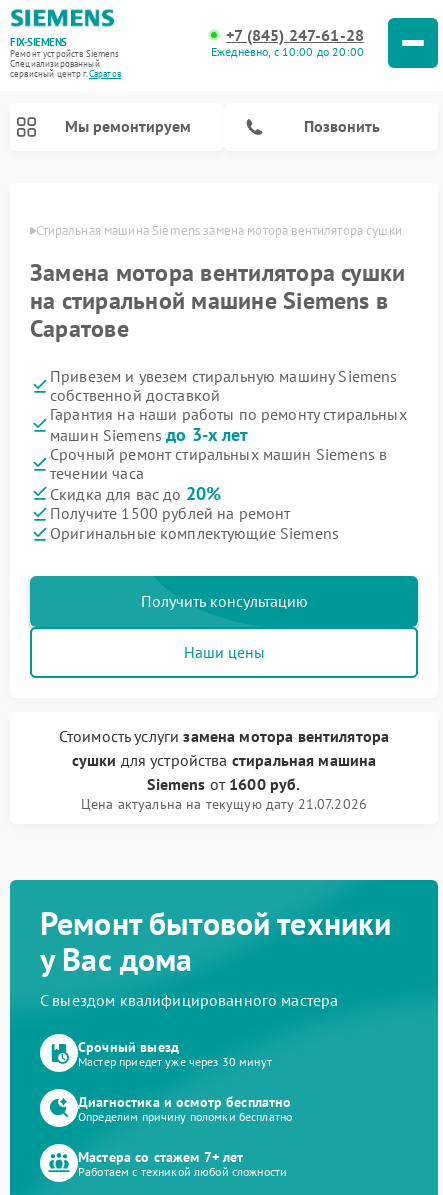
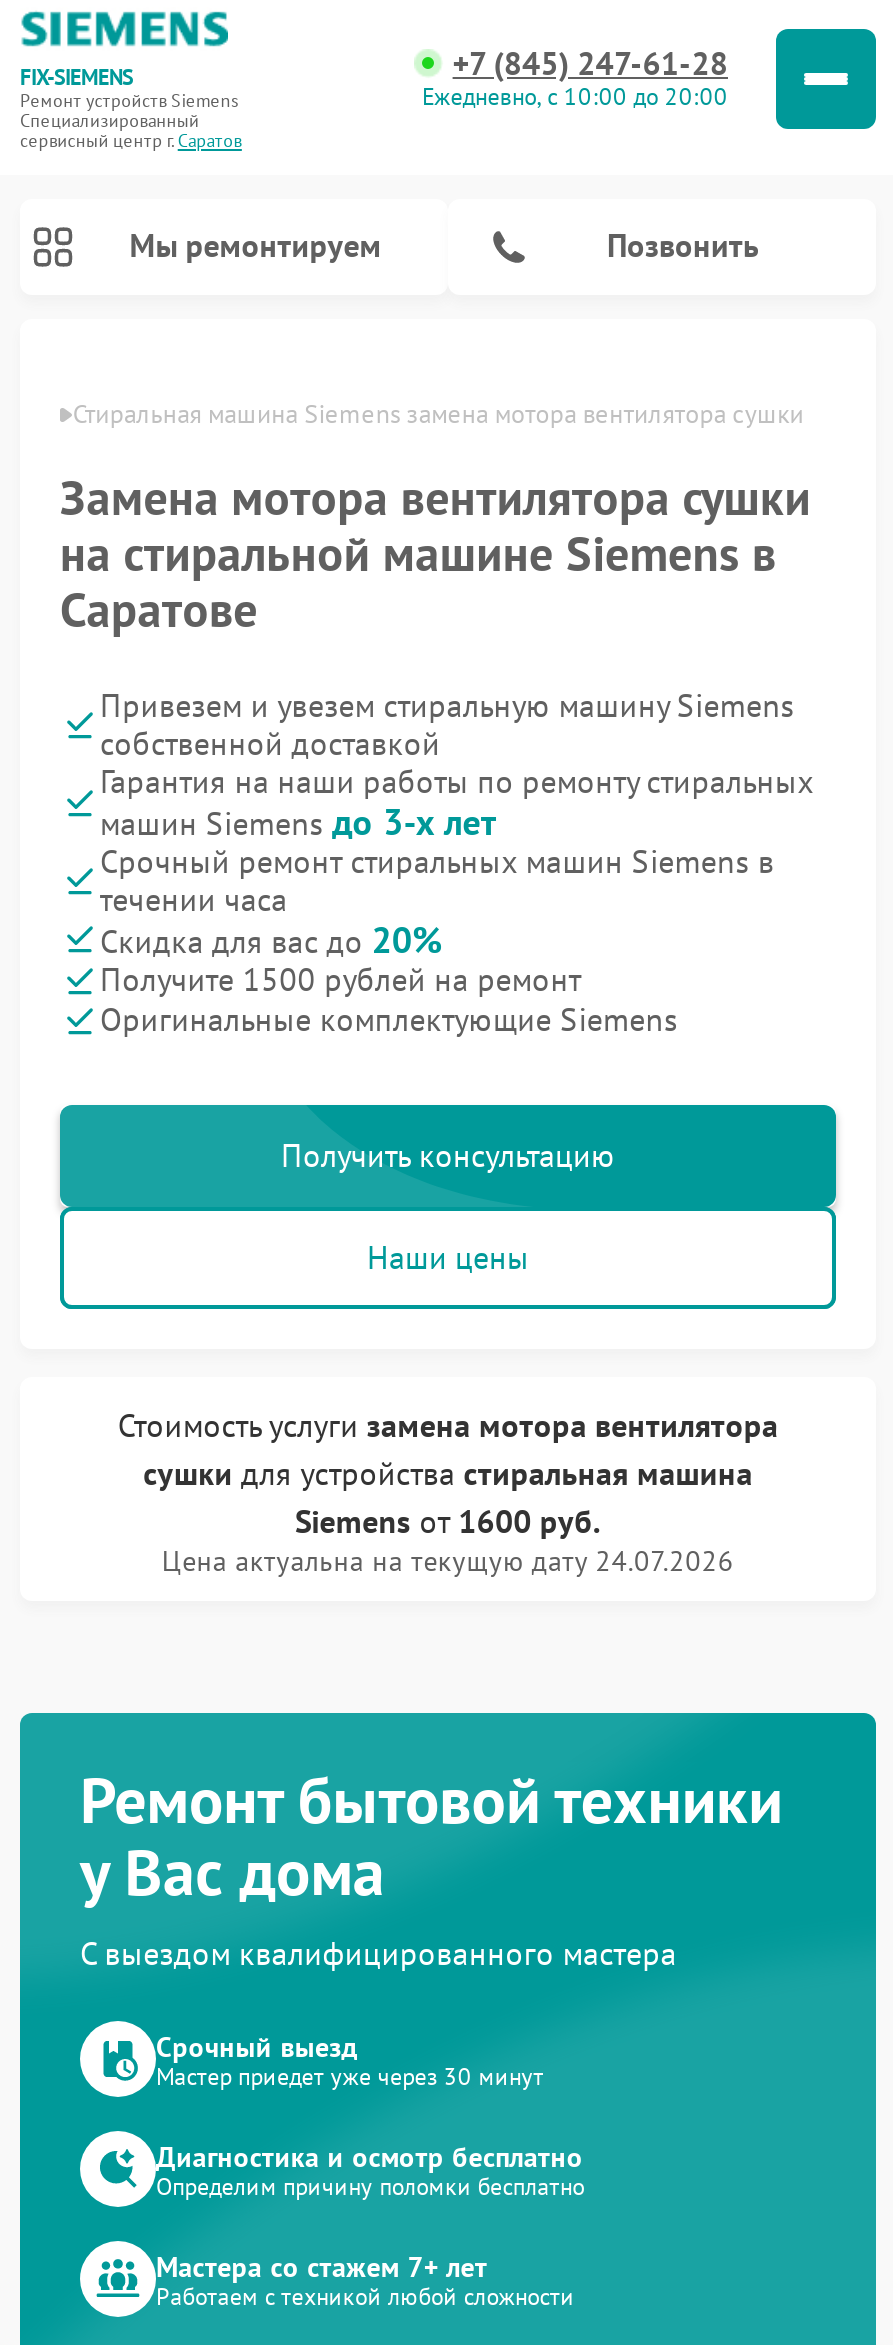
[81,795,367,813] Цена актуальна на текущую дату 21.07.2026 -> [162,1543,734,1579] Цена актуальна на текущую дату 24.07.2026

